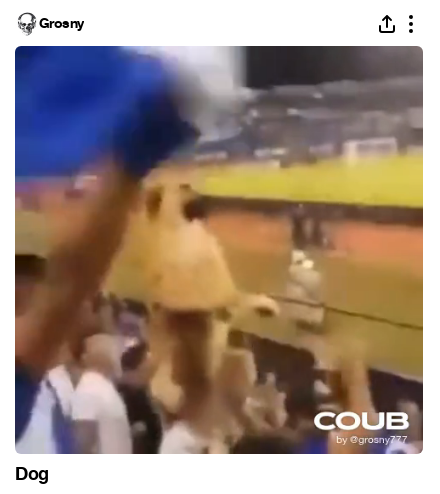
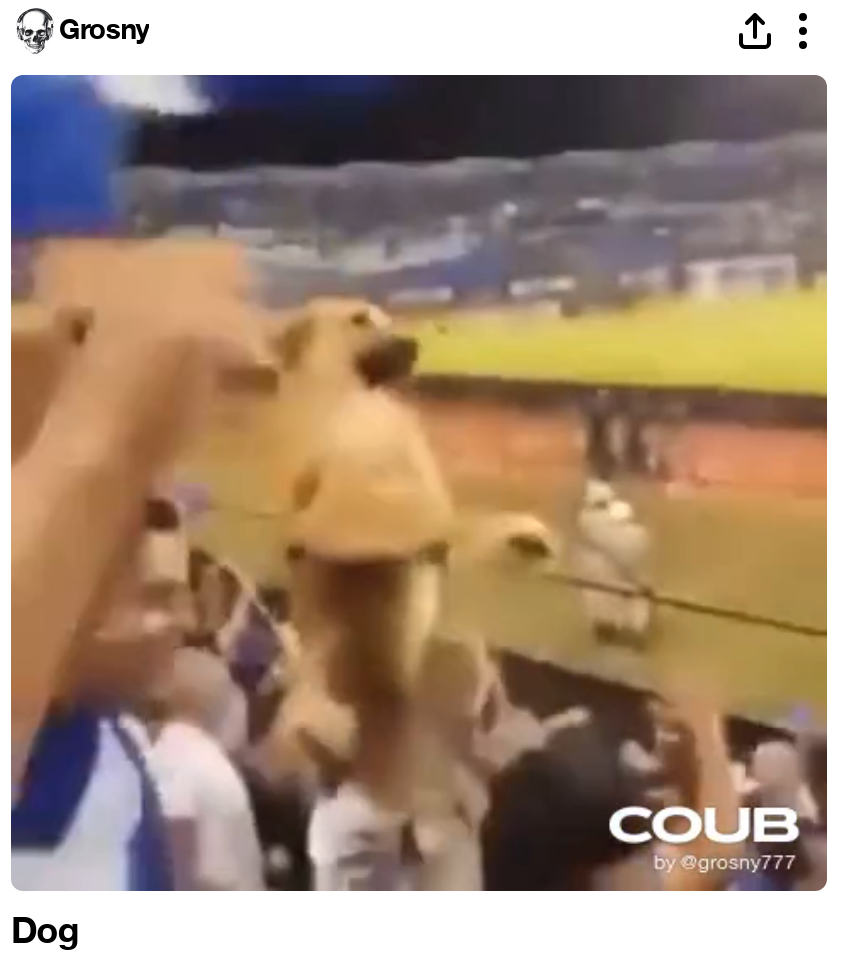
[14,45,423,454] [image] -> [9,73,827,893] [image]

